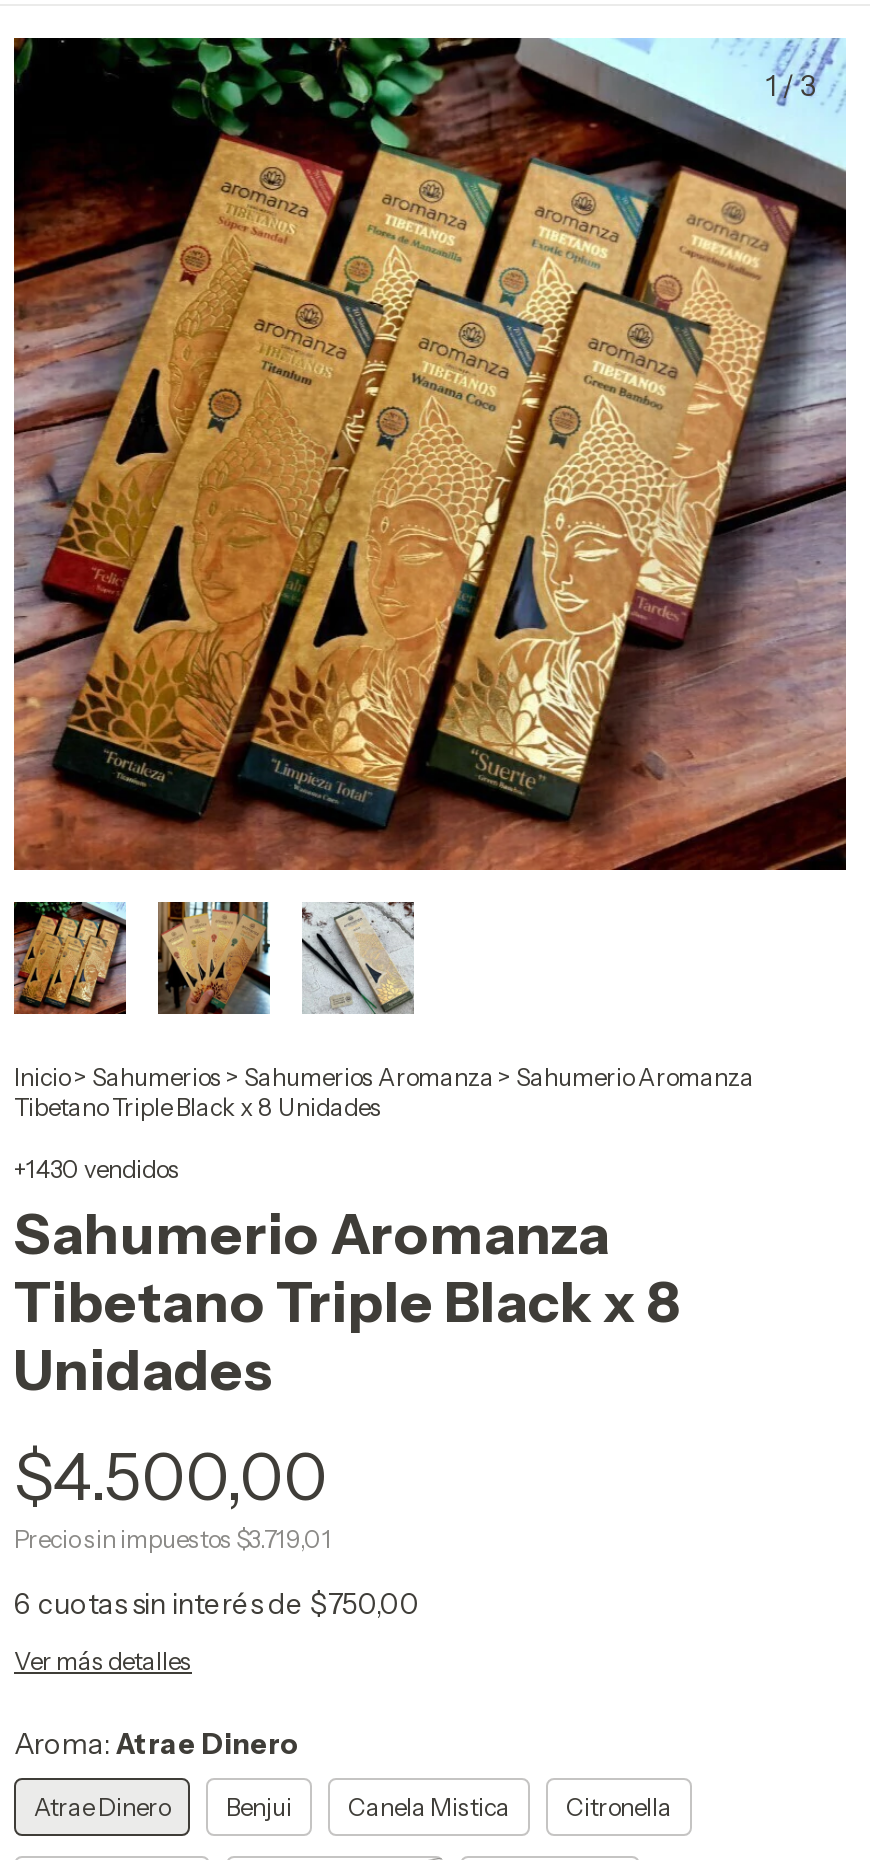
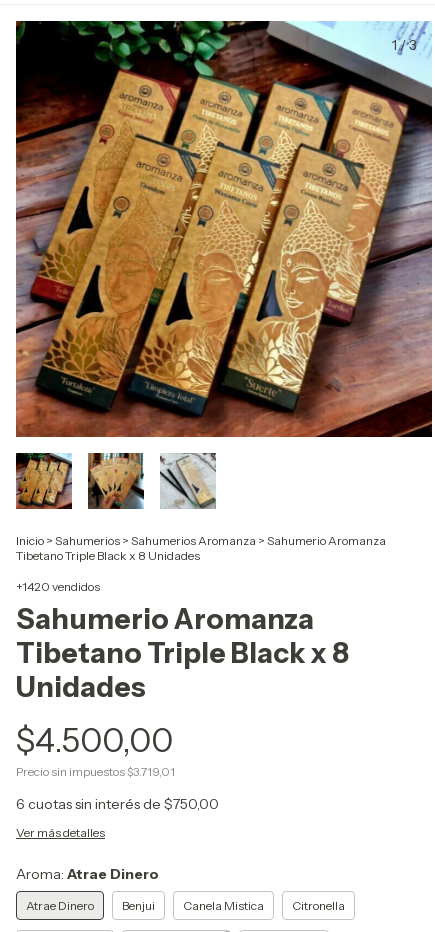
[14,1154,180,1184] +1430 vendidos -> [16,579,100,594] +1420 vendidos

